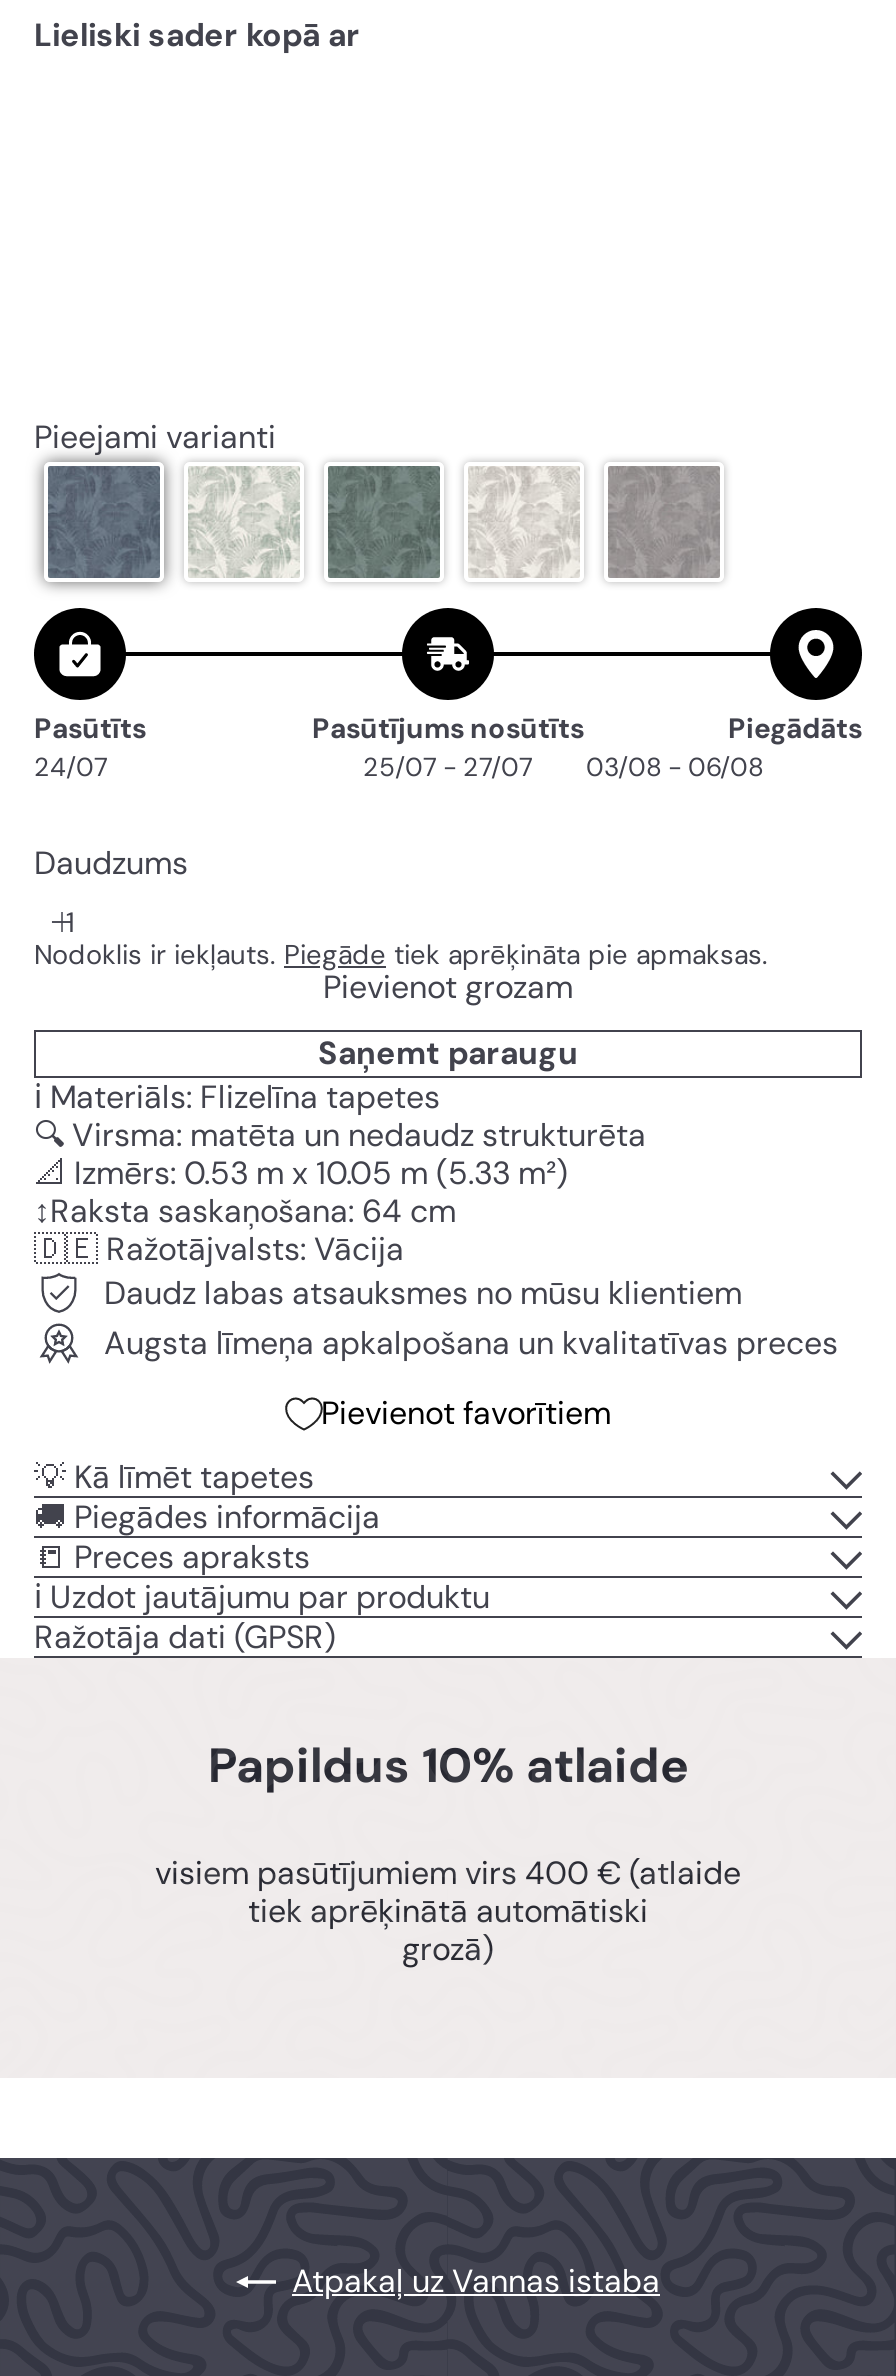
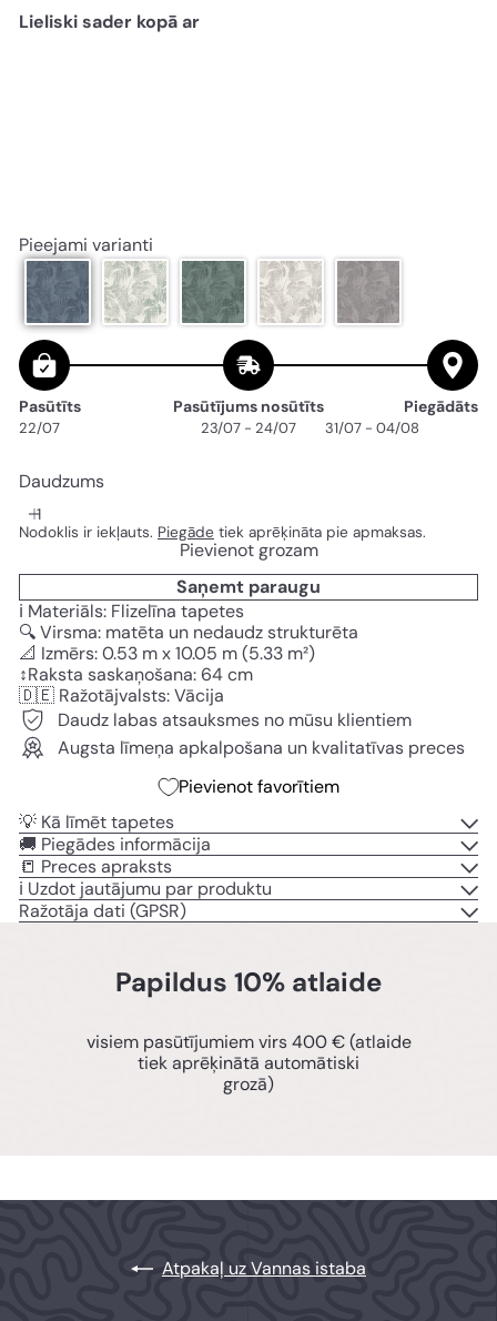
[34,750,108,784] 24/07 -> [19,418,60,437] 22/07
[363,750,533,784] 25/07 - 27/07 -> [201,418,296,437] 23/07 - 24/07
[586,750,764,784] 03/08 - 06/08 -> [325,418,419,437] 31/07 - 04/08

